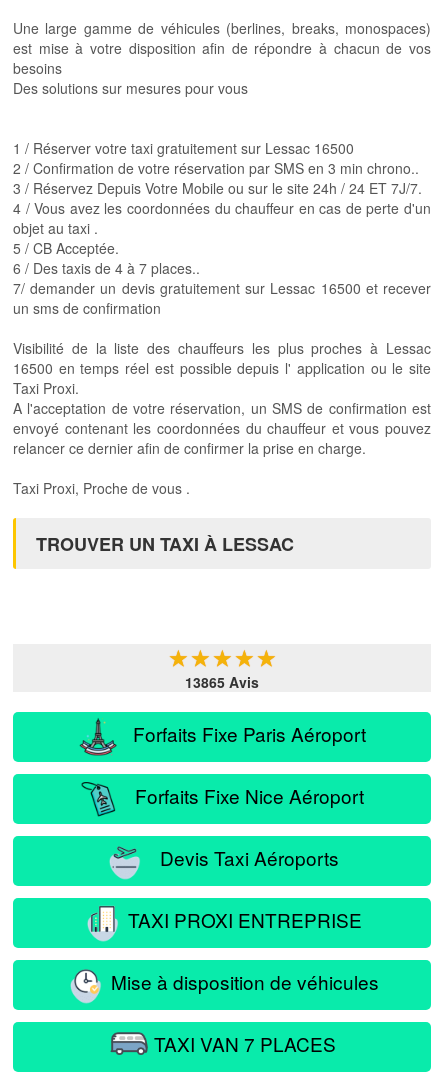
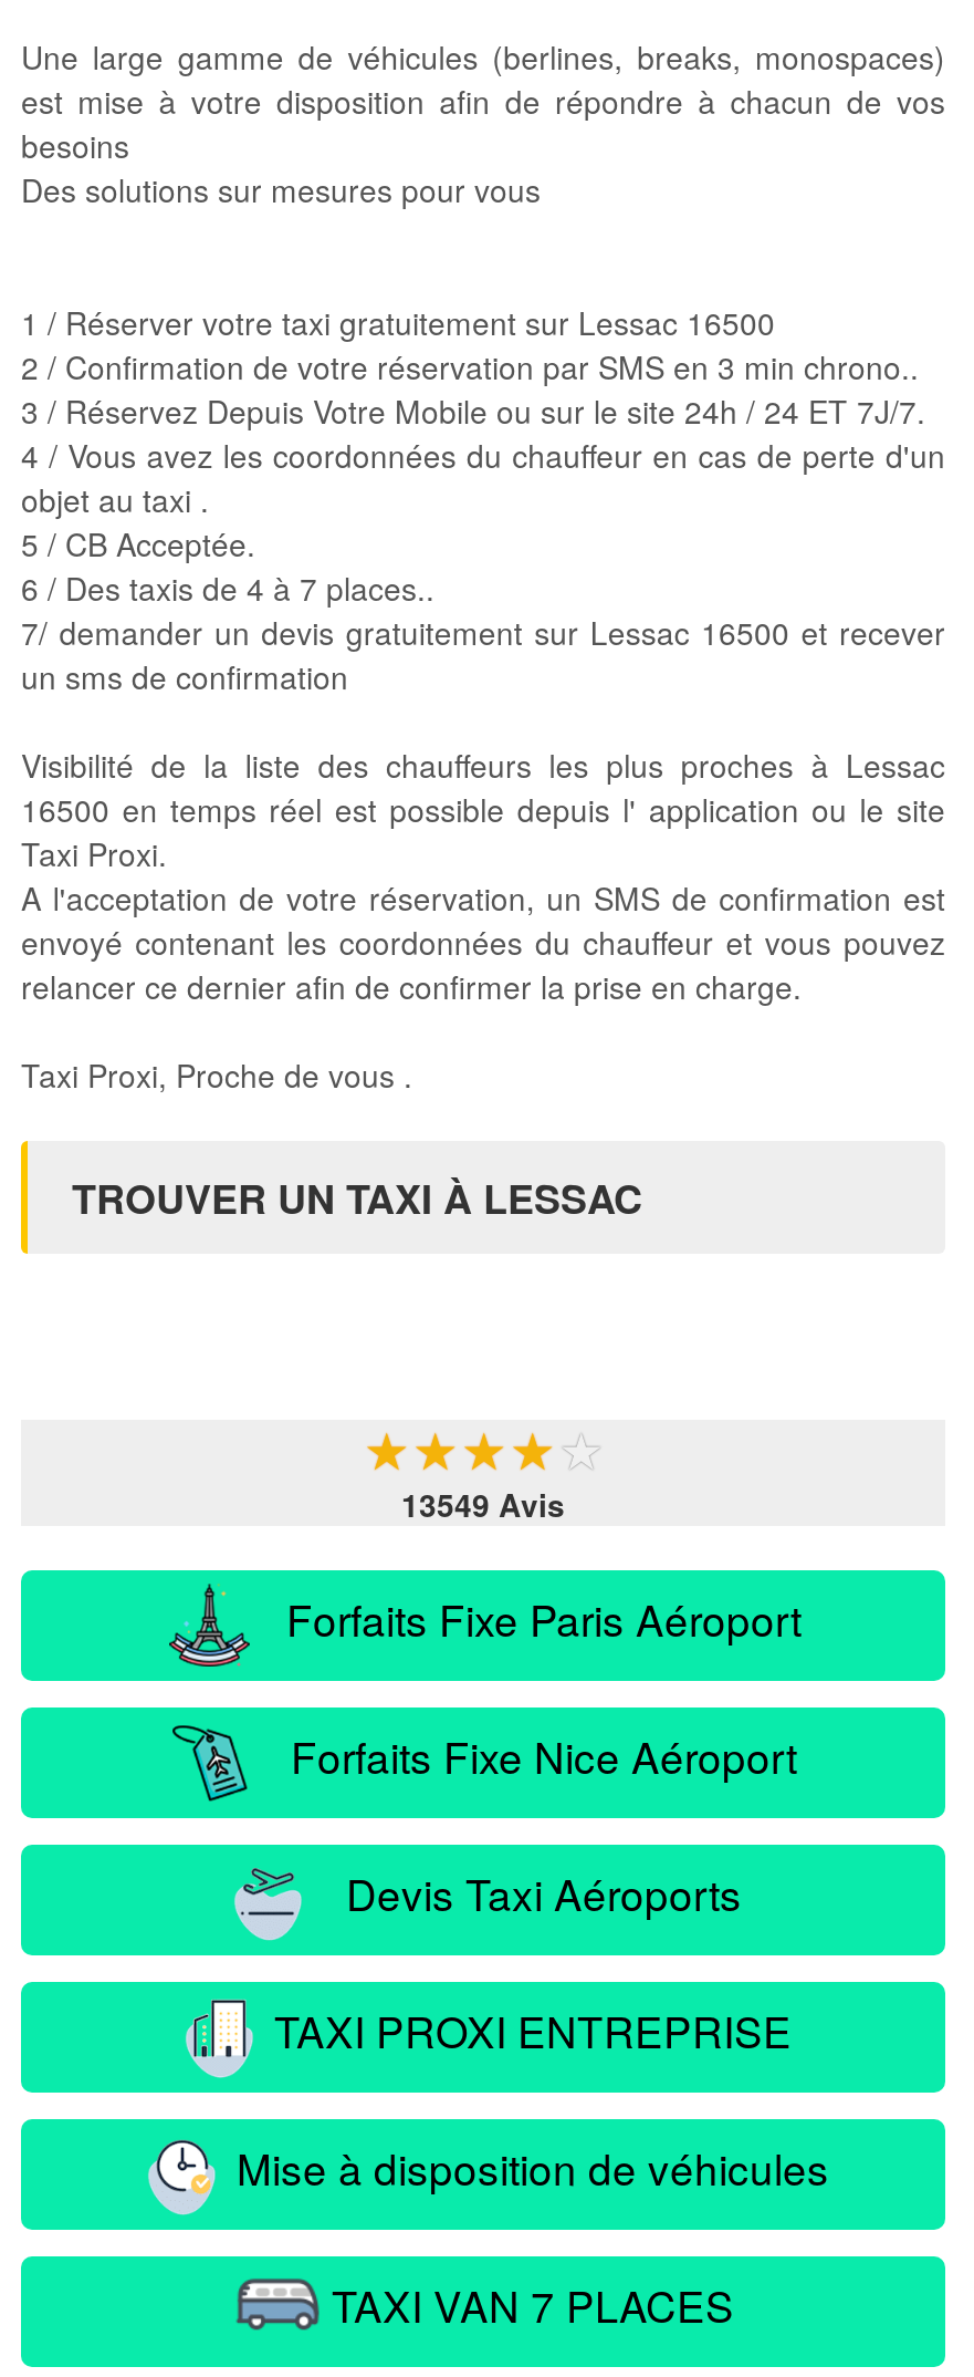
[185,672,259,692] 13865 Avis -> [401,1482,565,1526] 13549 Avis

